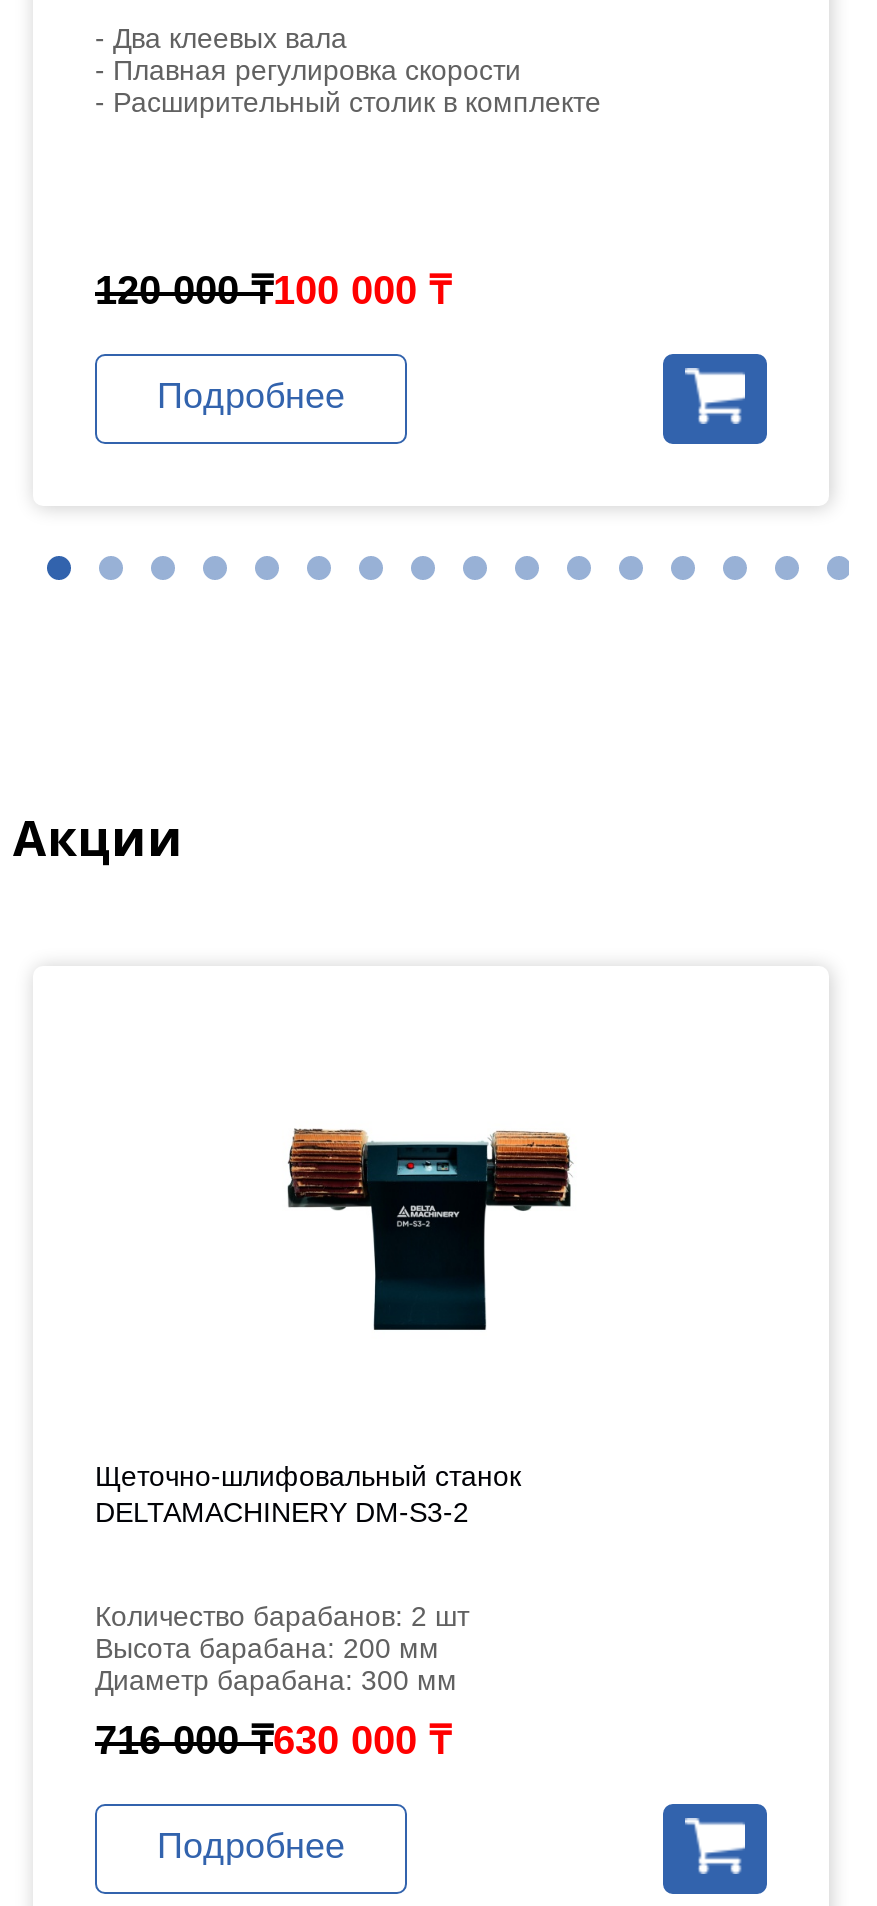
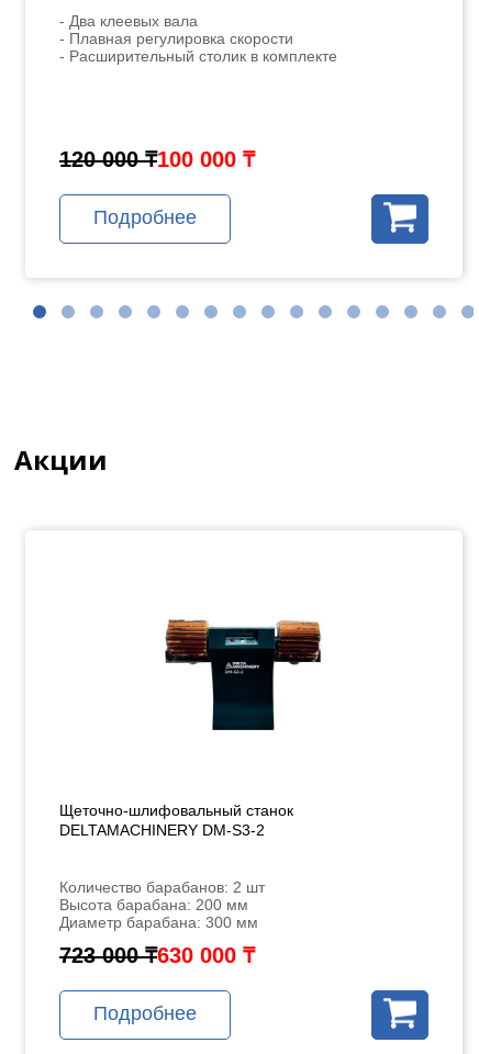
[95,1719,451,1763] 716 000 ₸630 000 ₸ -> [59,944,255,968] 723 000 ₸630 000 ₸

